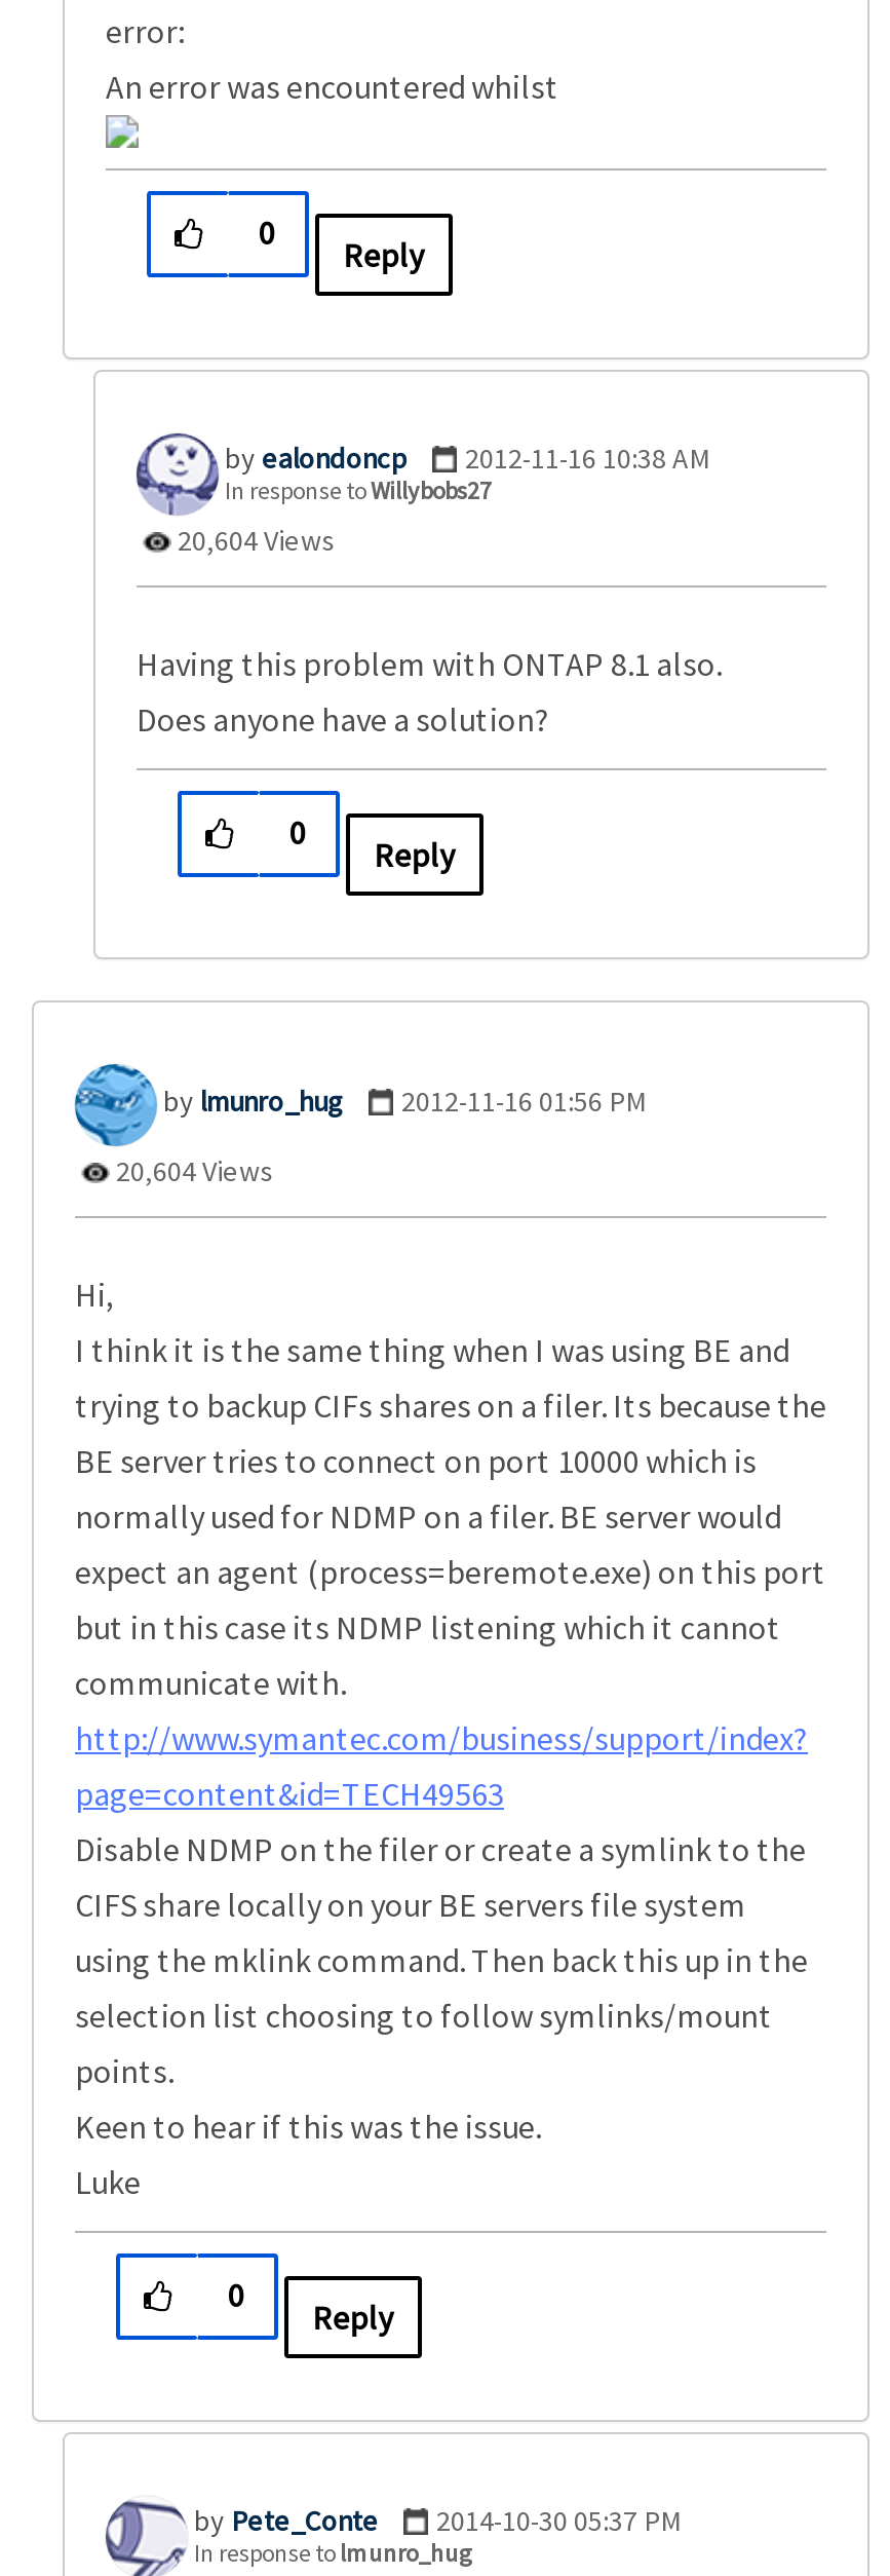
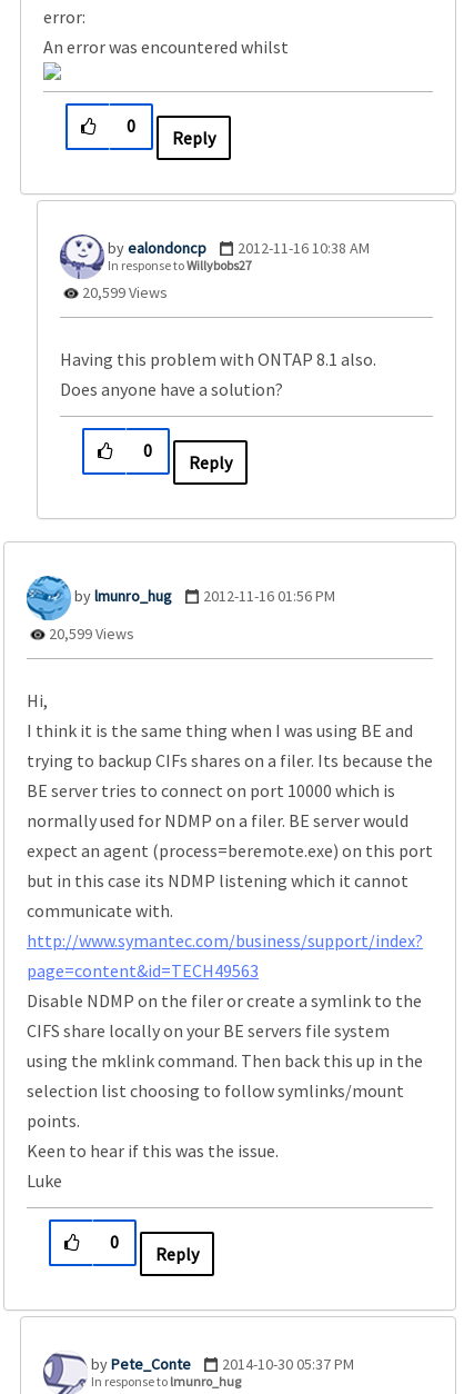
[171,522,336,559] 20,604 Views -> [79,282,168,302] 20,599 Views
[110,1152,274,1189] 20,604 Views -> [46,624,134,644] 20,599 Views

